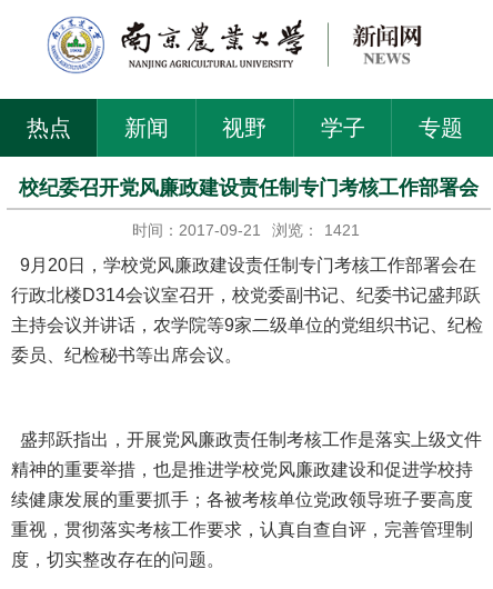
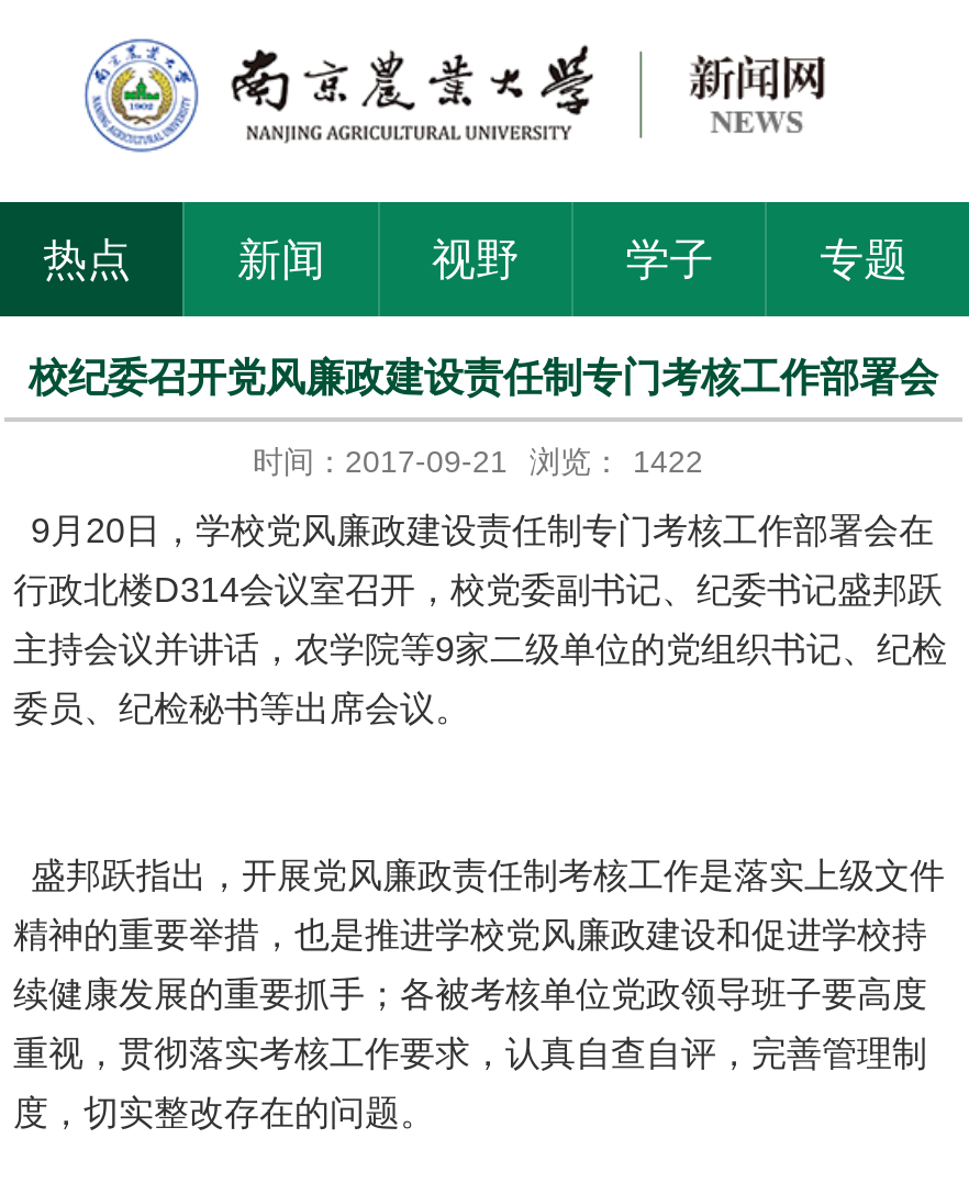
[132,221,360,239] 时间：2017-09-21 浏览： 1421 -> [253,443,703,478] 时间：2017-09-21 浏览： 1422

